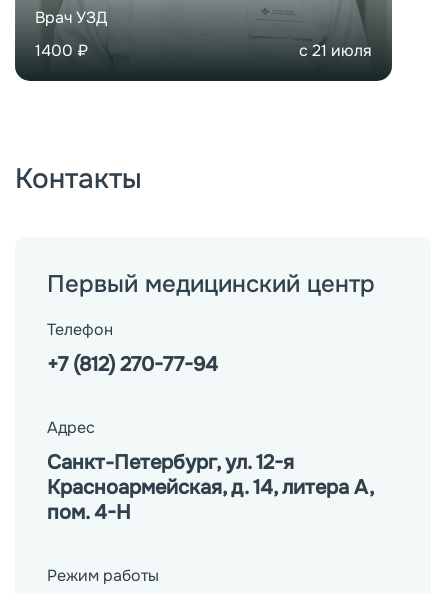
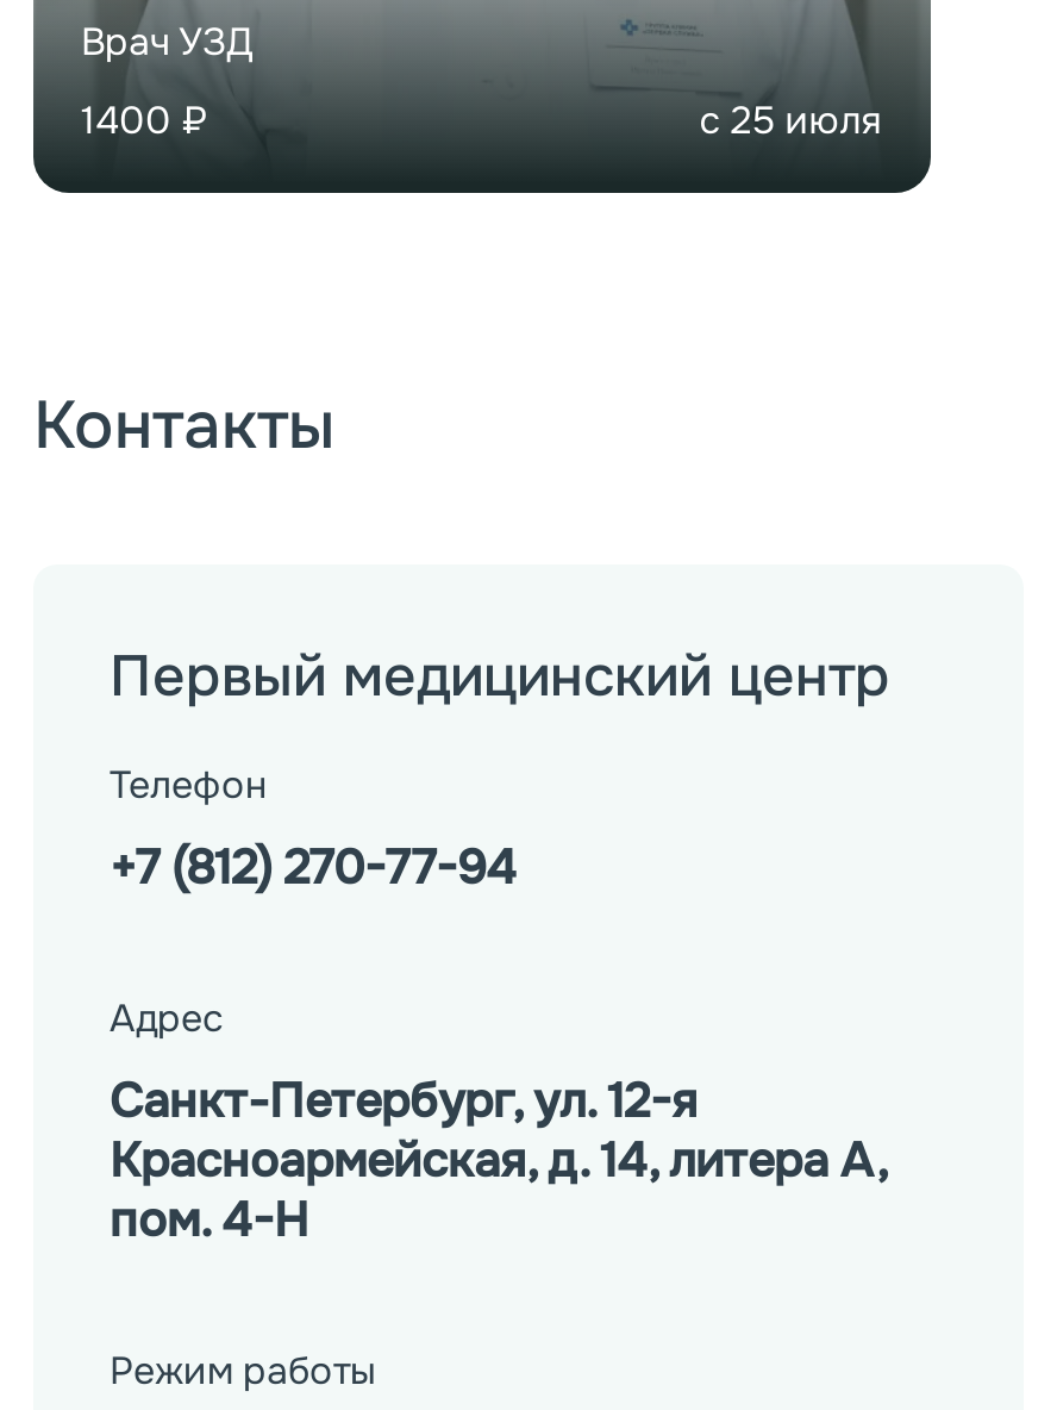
[299,40,372,61] с 21 июля -> [699,95,882,145] с 25 июля

